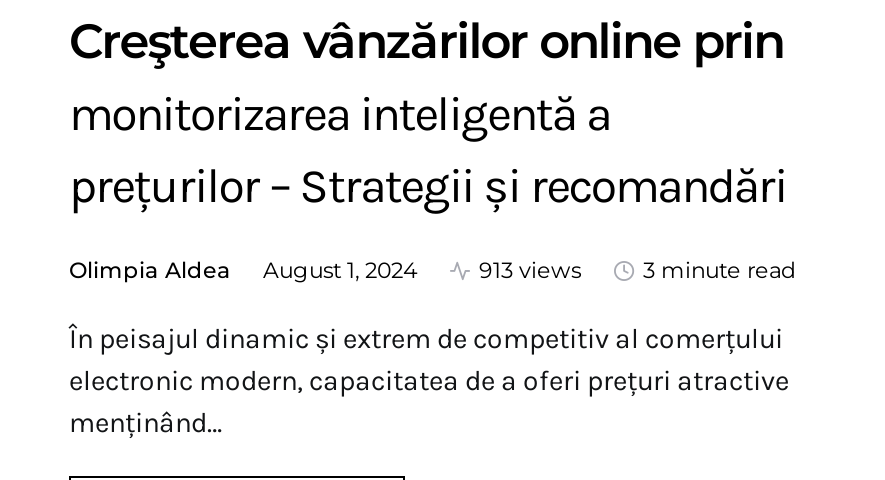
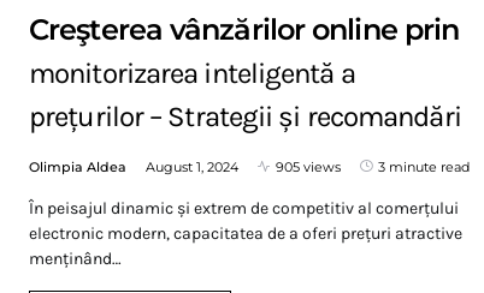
[479,256,581,284] 913 views -> [276,158,341,175] 905 views

